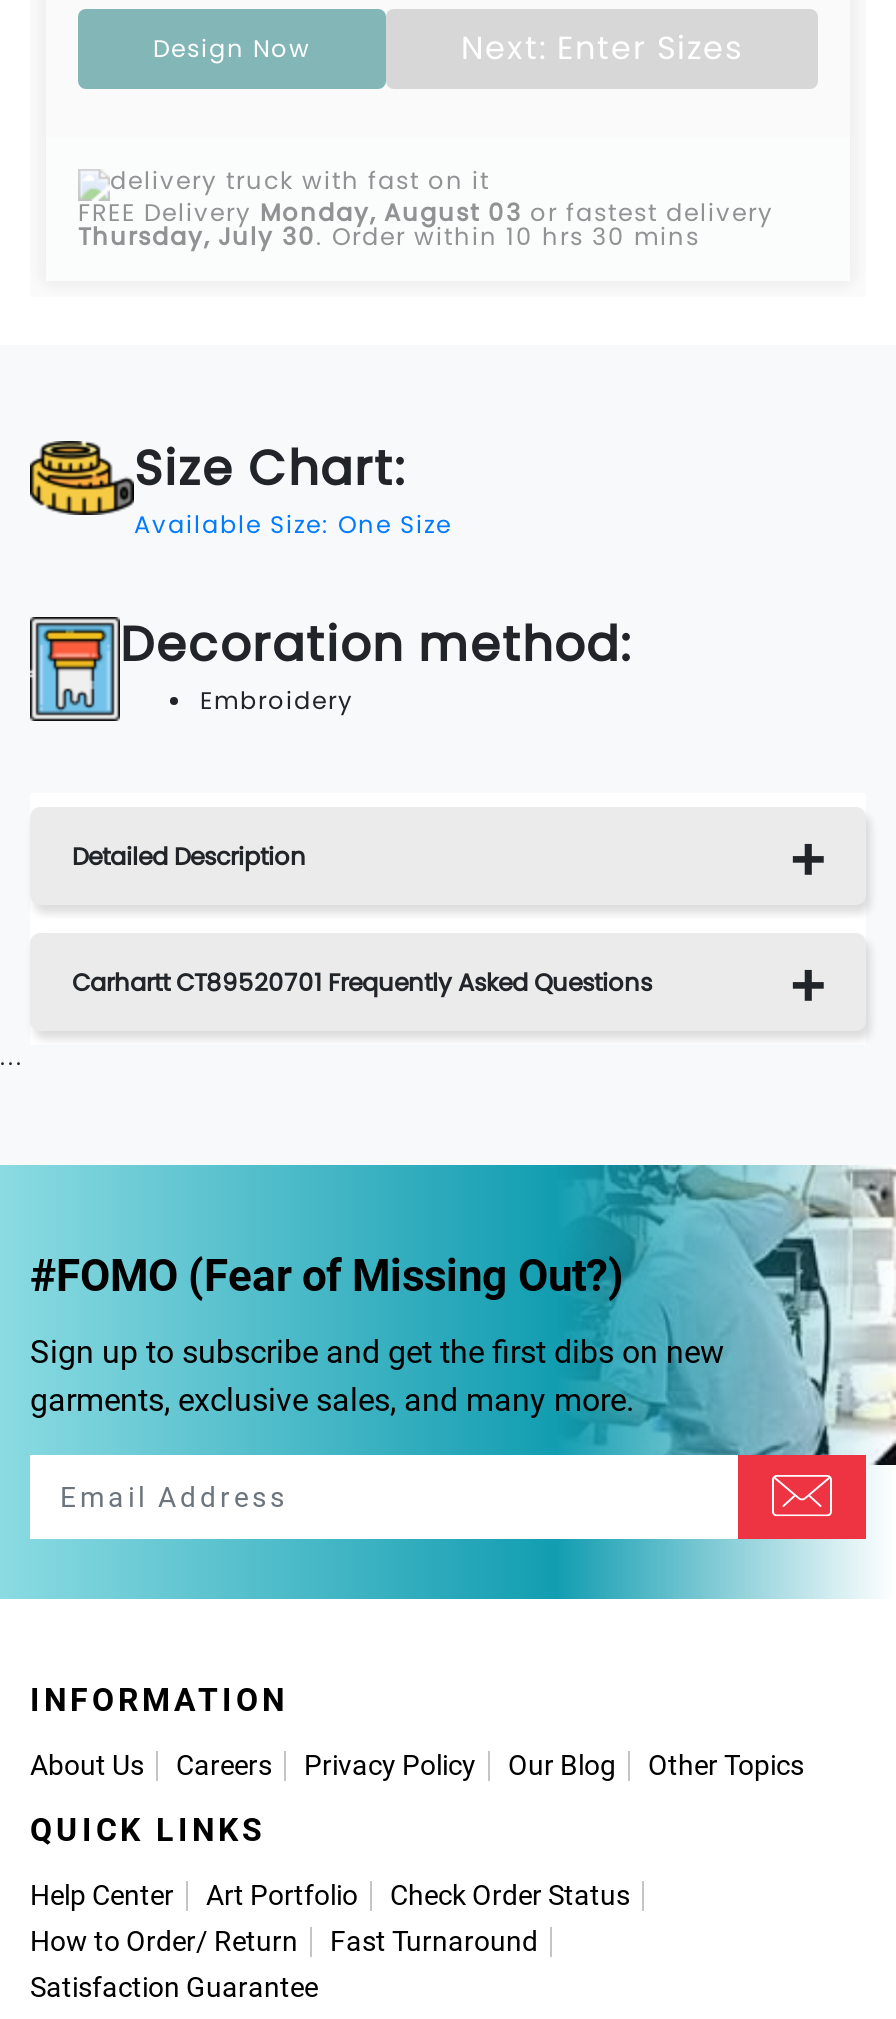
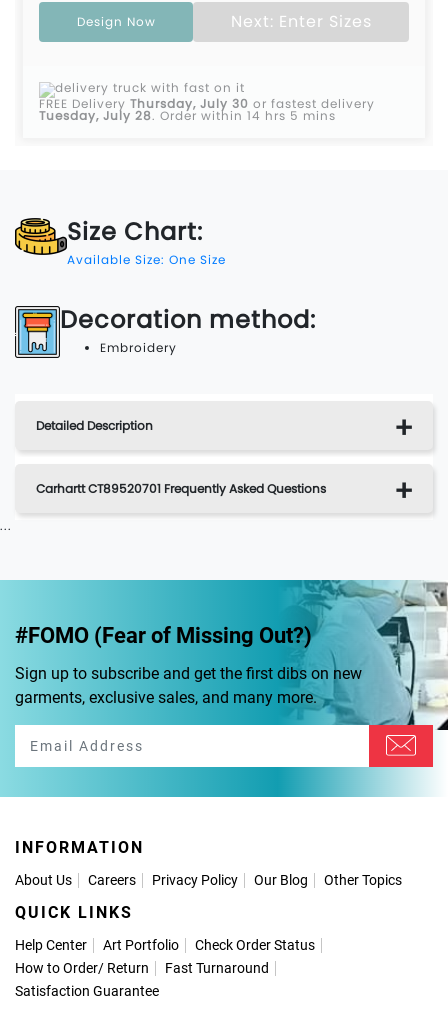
[78,195,774,229] FREE Delivery Monday, August 03 or fastest delivery -> [39,95,375,112] FREE Delivery Thursday, July 30 or fastest delivery
[78,219,700,253] Thursday, July 30.Order within 10 hrs 30 mins -> [39,107,336,124] Tuesday, July 28.Order within 14 hrs 5 mins

